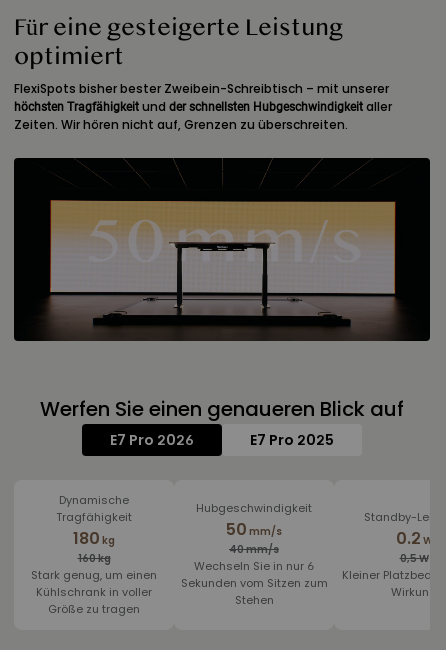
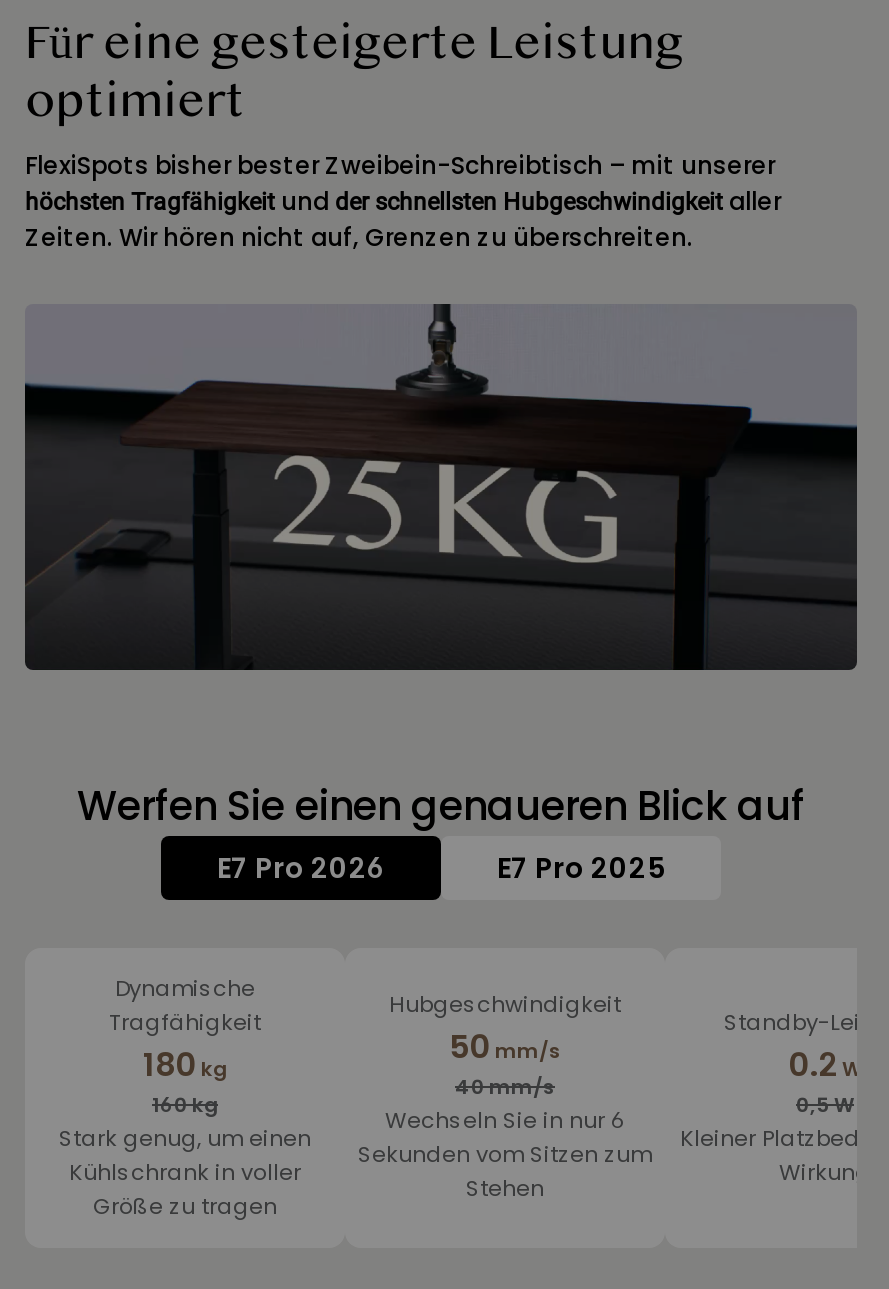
[13,157,431,341] [image] -> [25,304,859,670] [image]

